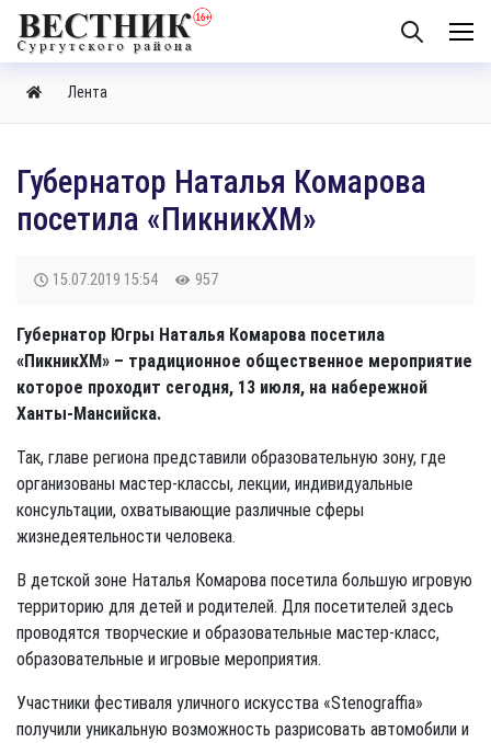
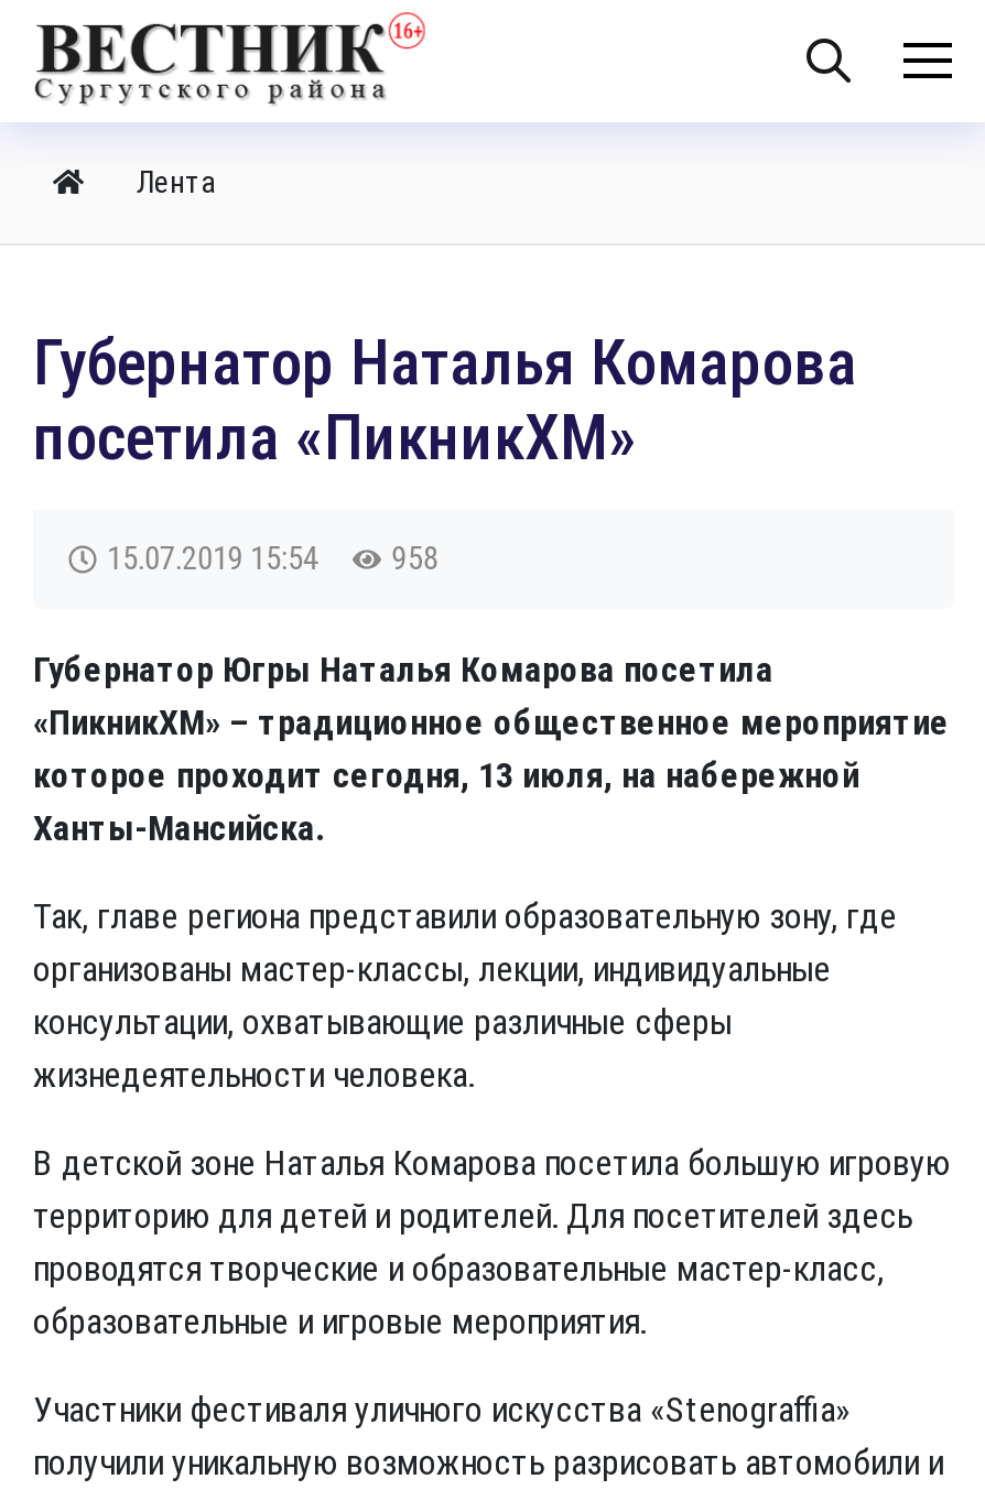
[53,271,218,289] 15.07.2019 15:54 957 -> [107,541,438,578] 15.07.2019 15:54 958

